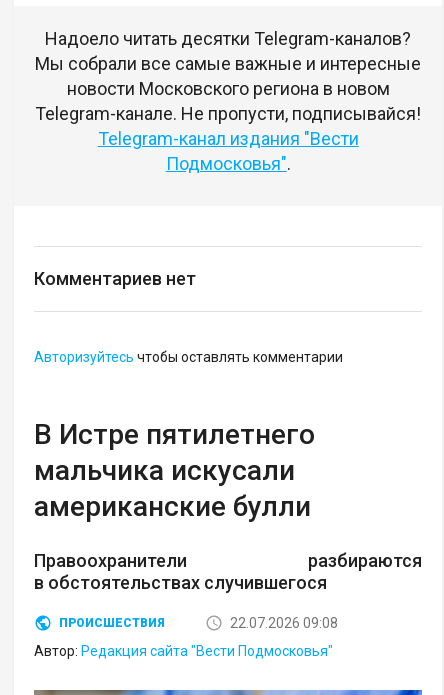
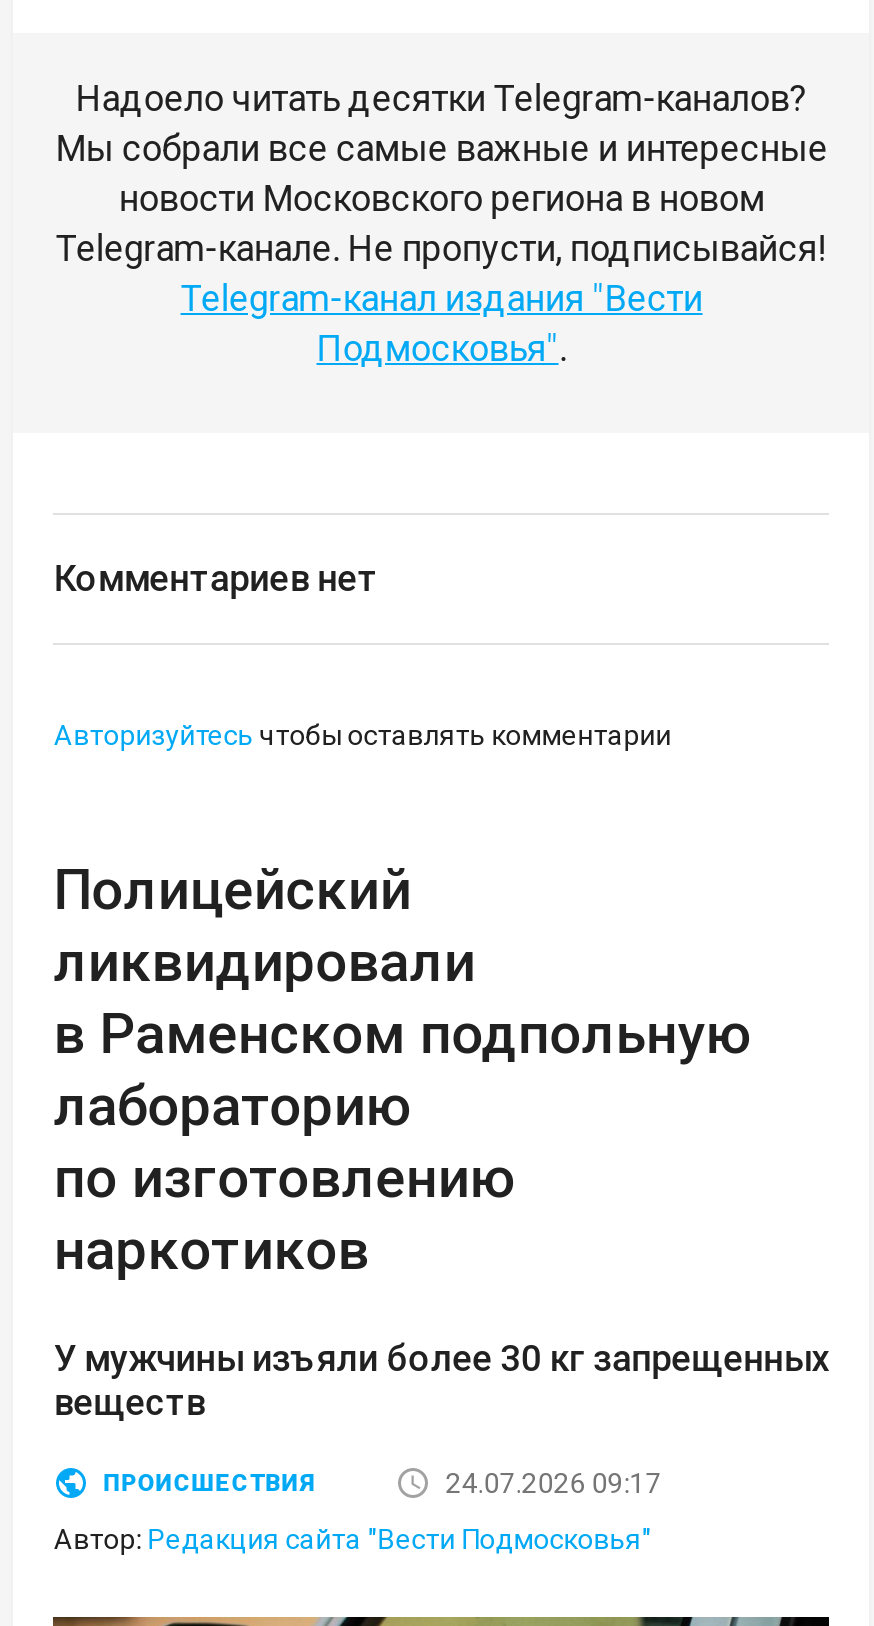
[34,418,315,523] В Истре пятилетнего | мальчика искусали | американские булли -> [54,856,752,1282] Полицейский | ликвидировали | в Раменском подпольную | лабораторию | по изготовлению | наркотиков
[34,550,422,593] Правоохранители разбираются | в обстоятельствах случившегося -> [54,1336,830,1422] У мужчины изъяли более 30 кг запрещенных | веществ
[230,615,338,631] 22.07.2026 09:08 -> [446,1466,662,1498] 24.07.2026 09:17

